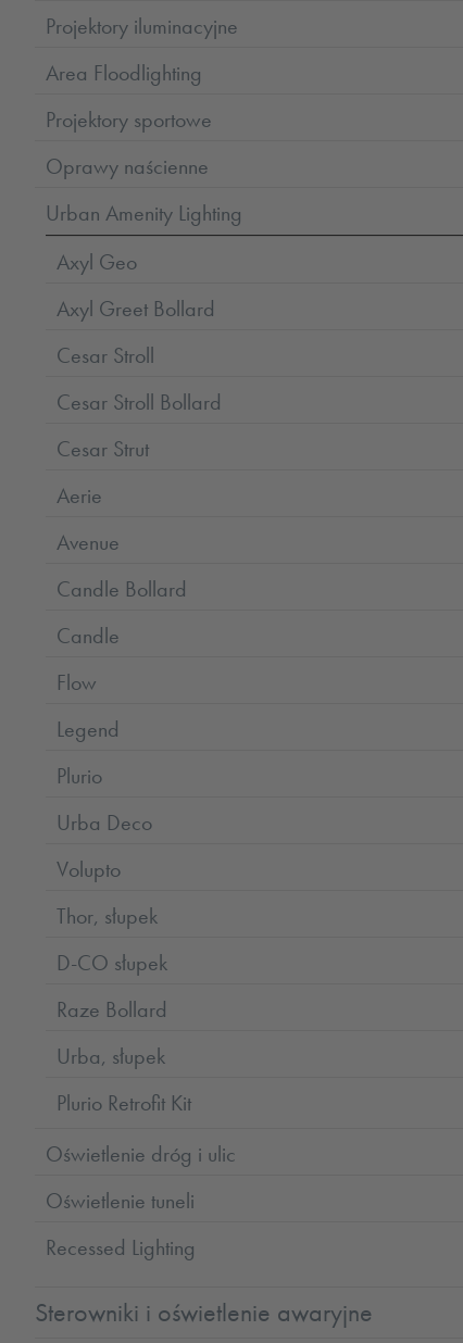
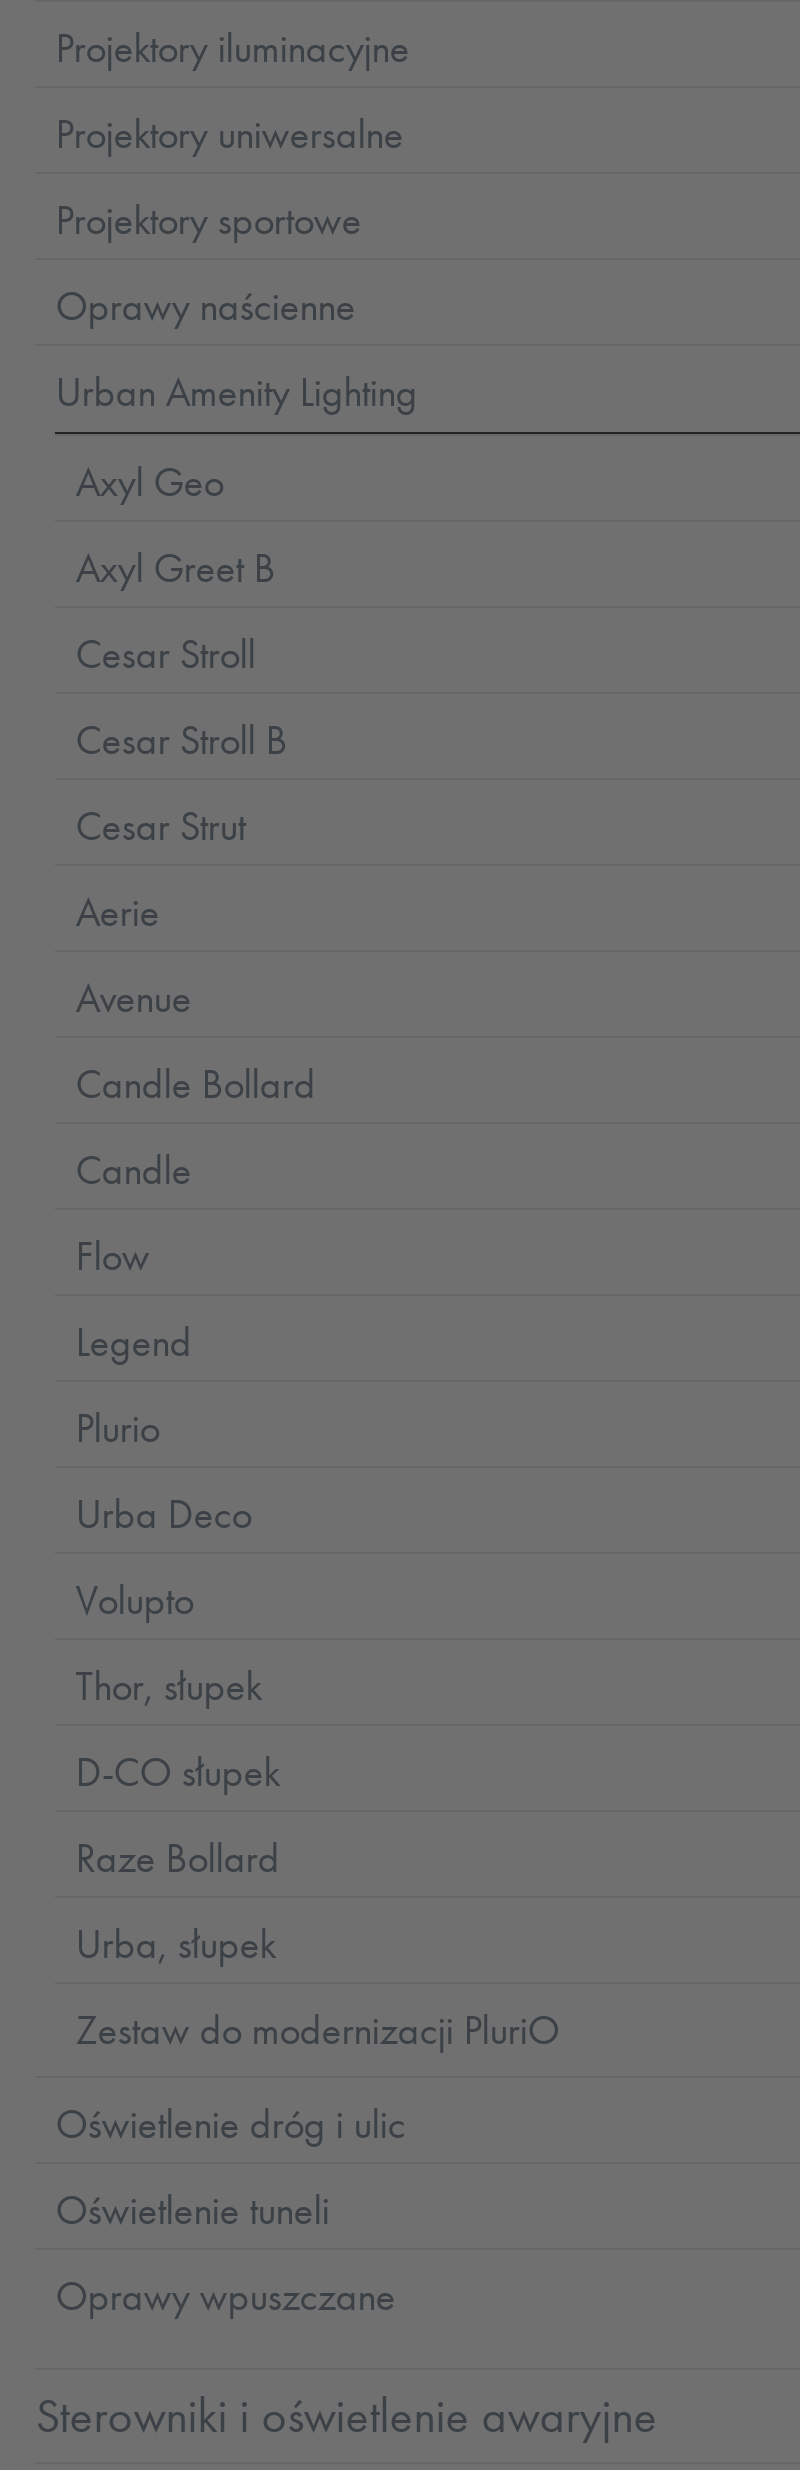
[46,59,202,87] Area Floodlighting -> [55,108,403,160] Projektory uniwersalne
[57,294,215,323] Axyl Greet Bollard -> [75,542,275,594] Axyl Greet B
[57,388,222,416] Cesar Stroll Bollard -> [75,714,287,766] Cesar Stroll B
[57,1089,192,1117] Plurio Retrofit Kit -> [75,2004,559,2056] Zestaw do modernizacji PluriO
[46,1233,196,1261] Recessed Lighting -> [55,2270,395,2322] Oprawy wpuszczane

